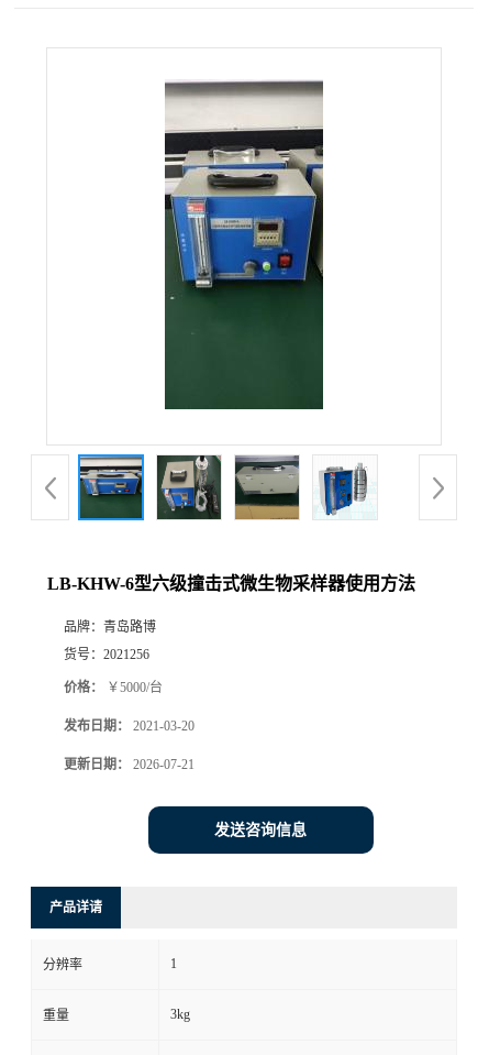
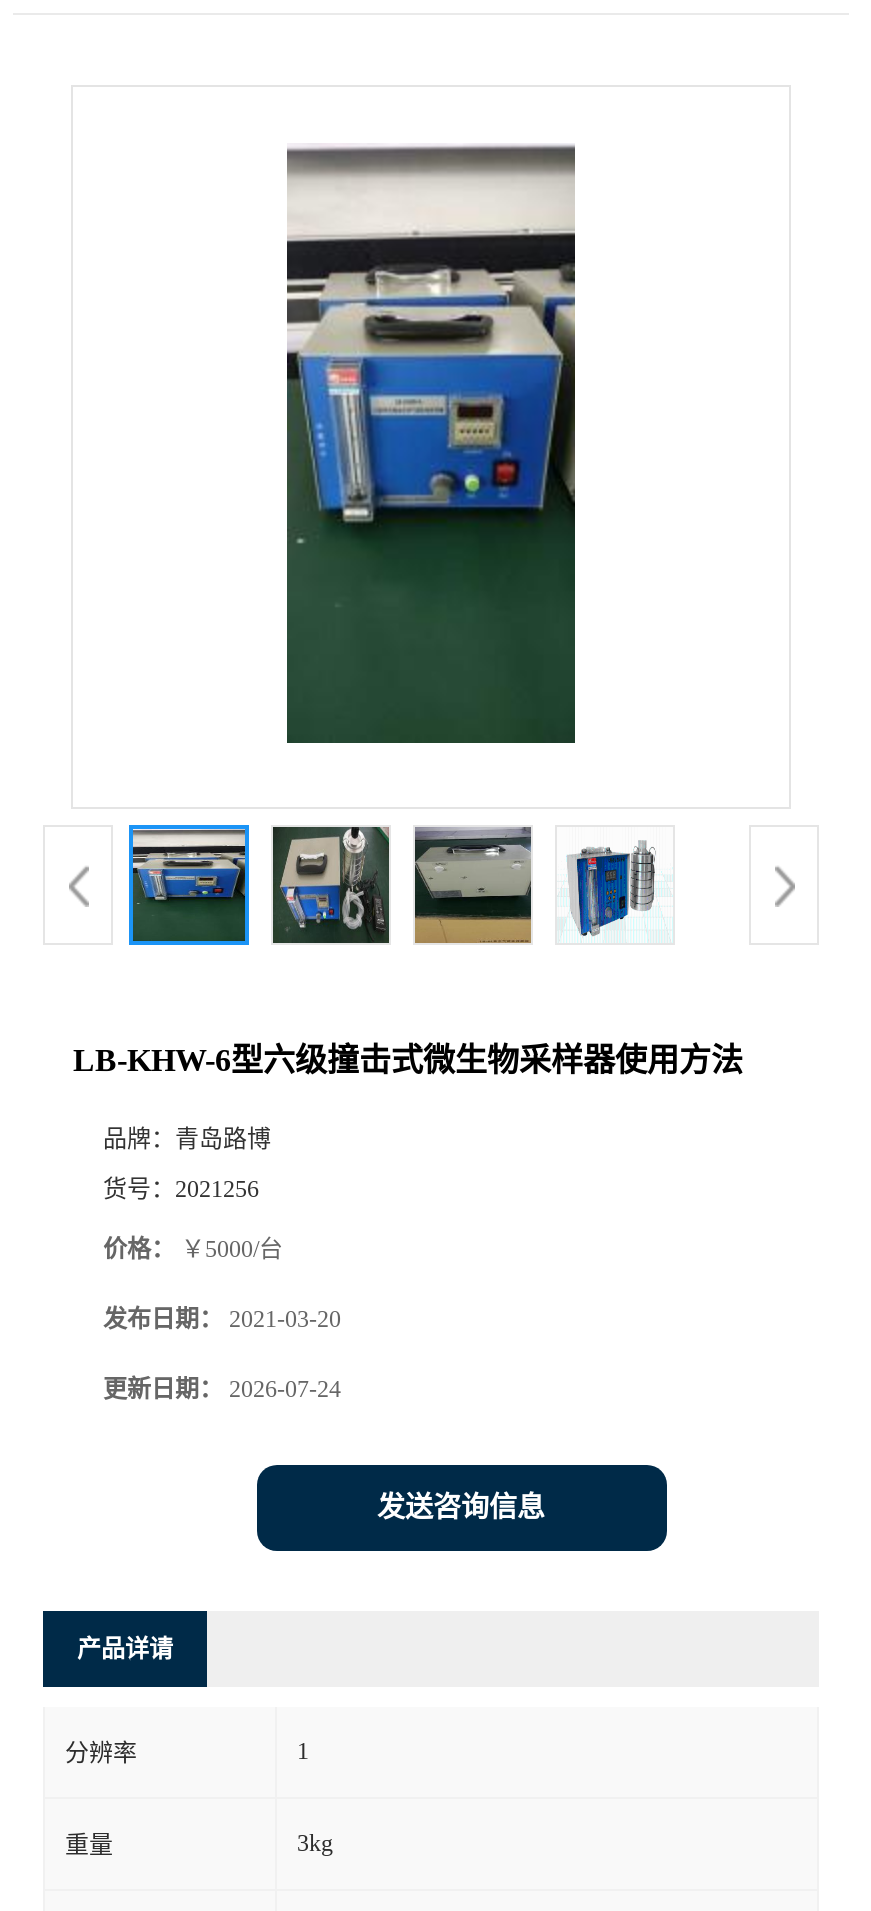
[64,757,195,772] 更新日期：2026-07-21 -> [103,1375,341,1403] 更新日期：2026-07-24

